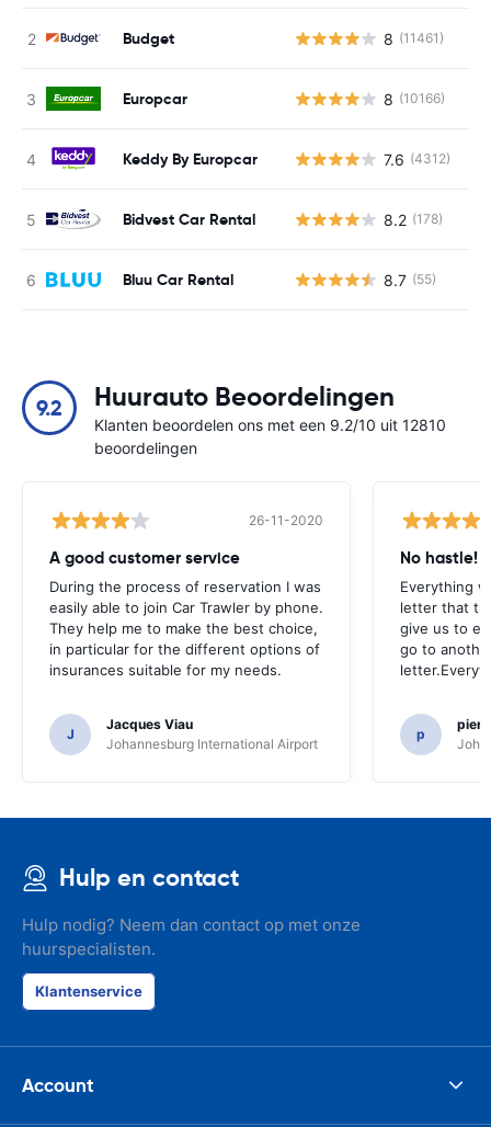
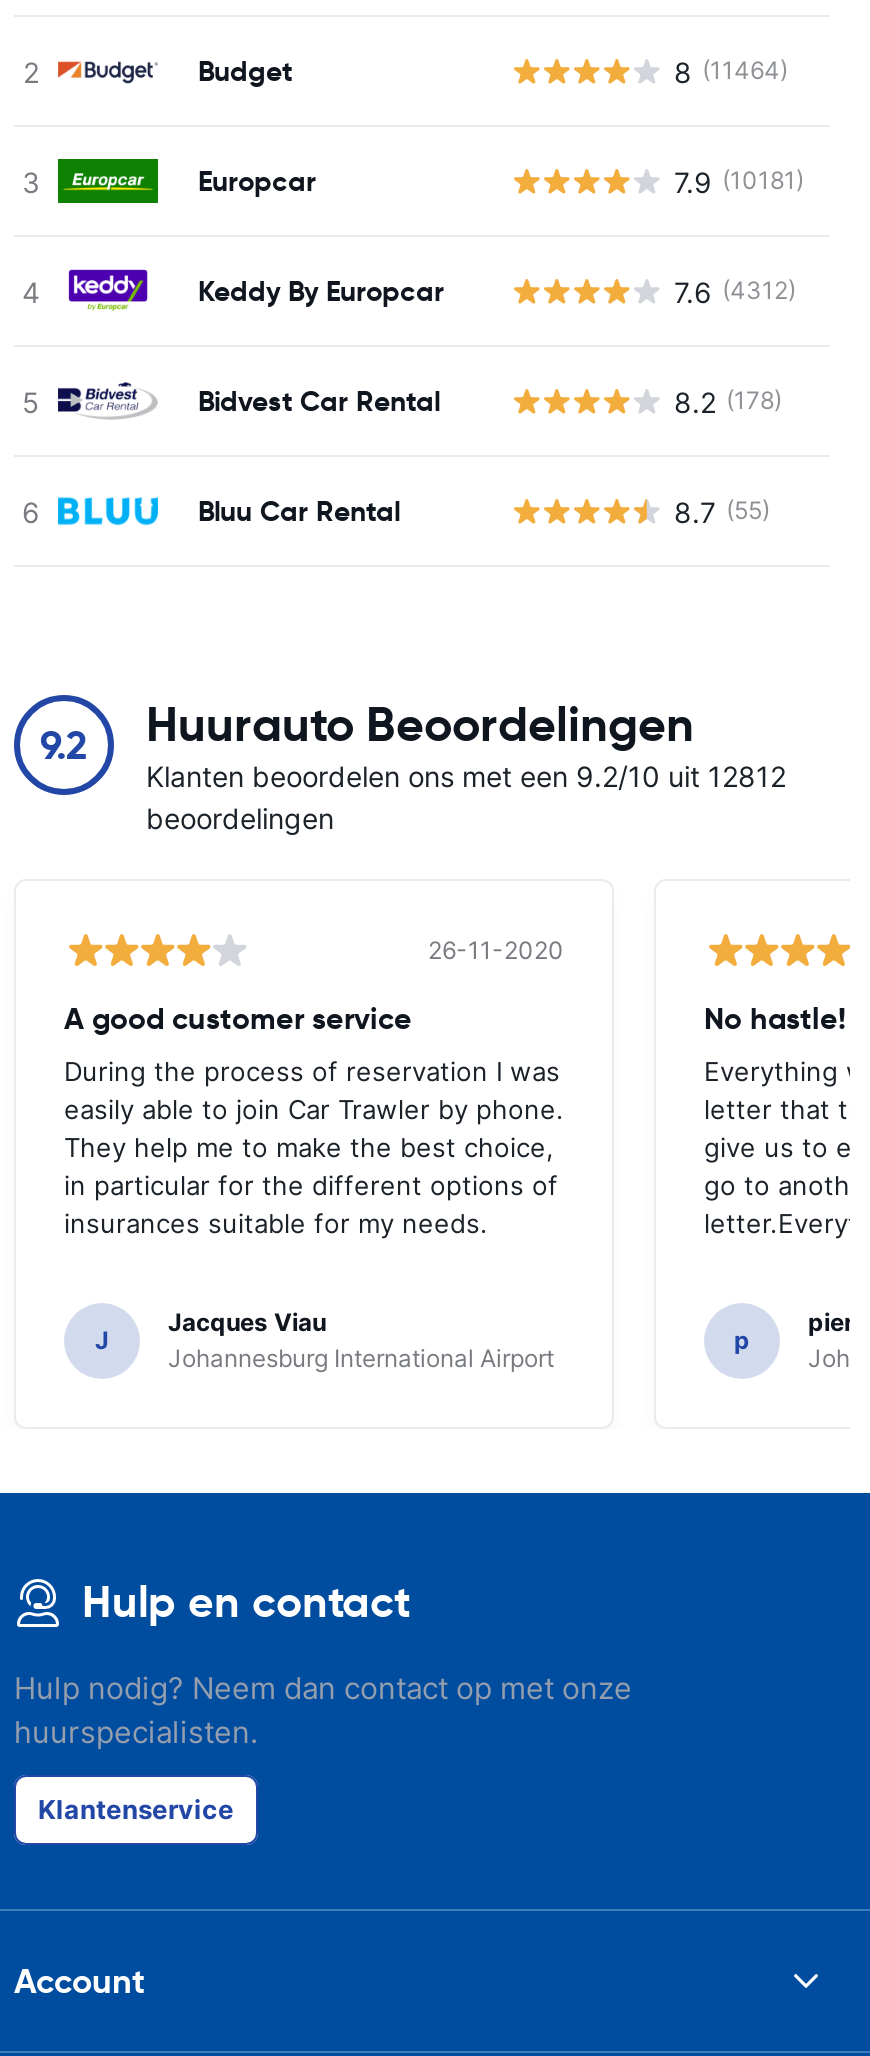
[384,29,444,48] 8 (11461) -> [674,54,788,88] 8 (11464)
[384,89,445,108] 8 (10166) -> [674,164,804,198] 7.9 (10181)
[94,415,446,434] Klanten beoordelen ons met een 9.2/10 uit 12810 -> [146,759,786,793] Klanten beoordelen ons met een 9.2/10 uit 12812

